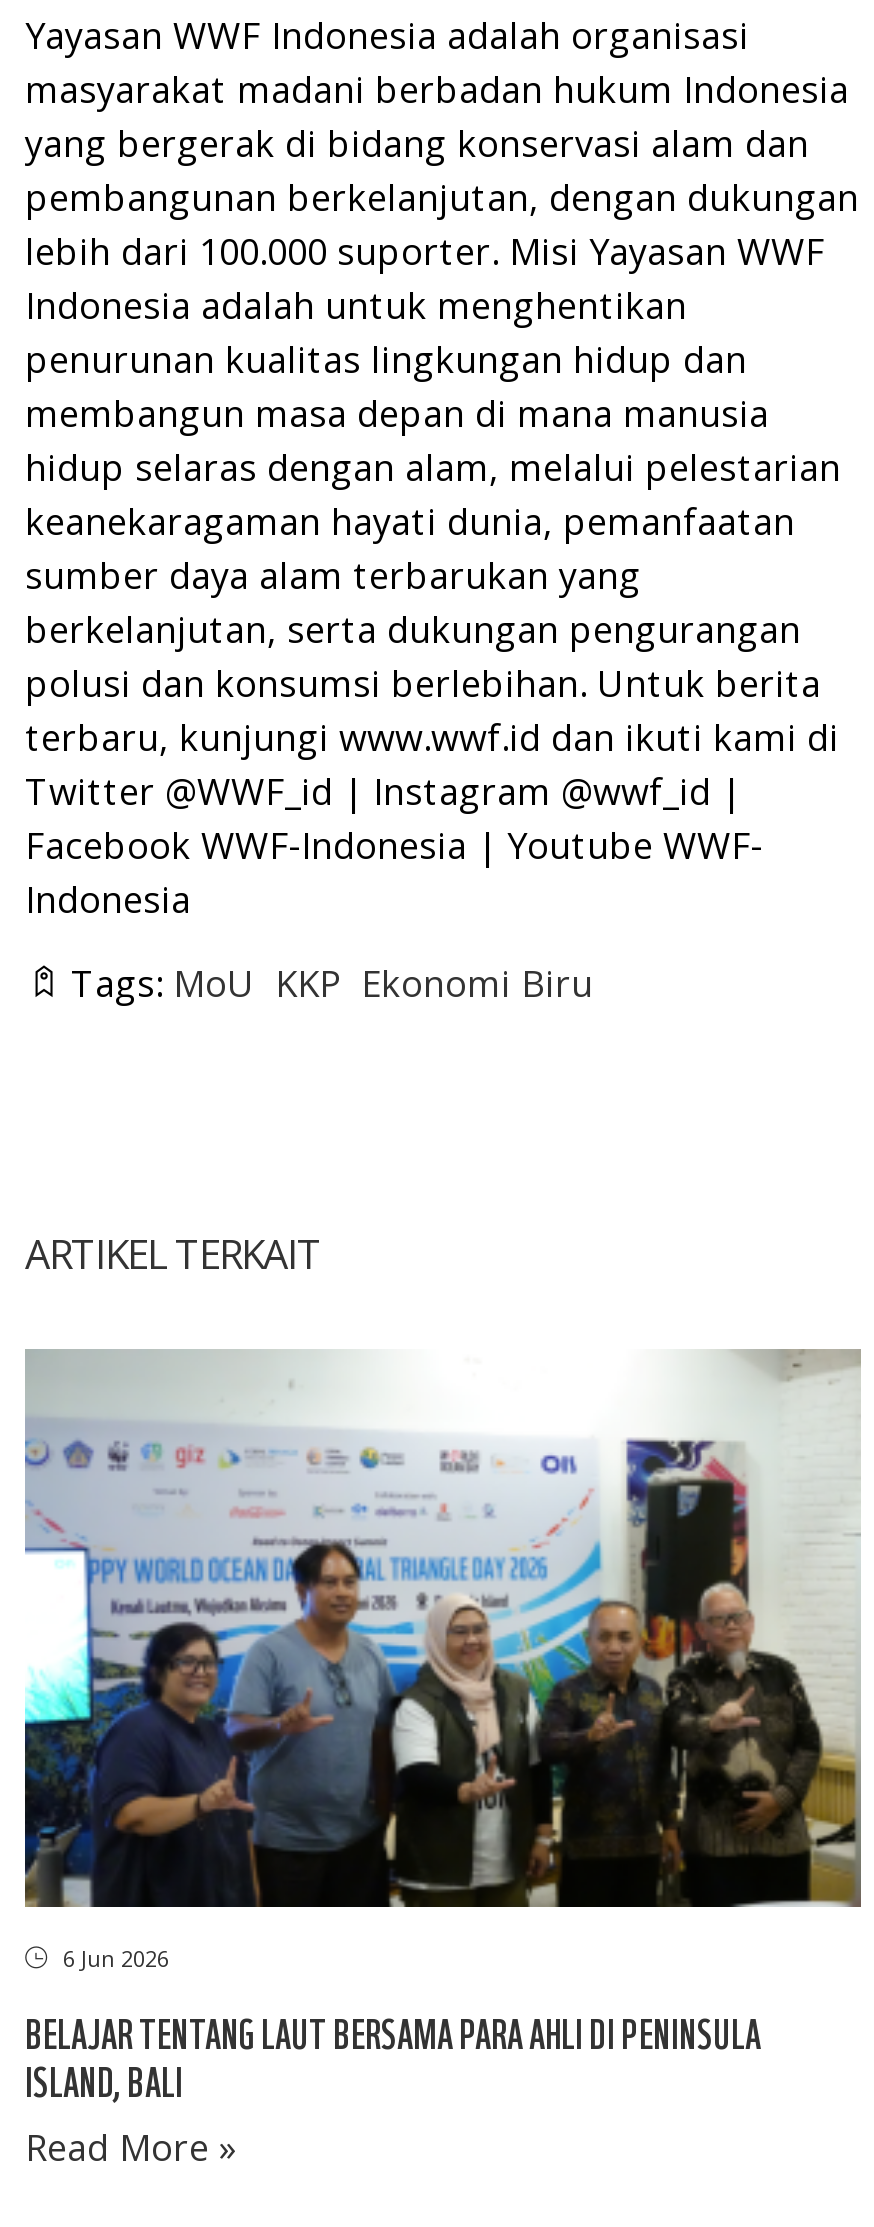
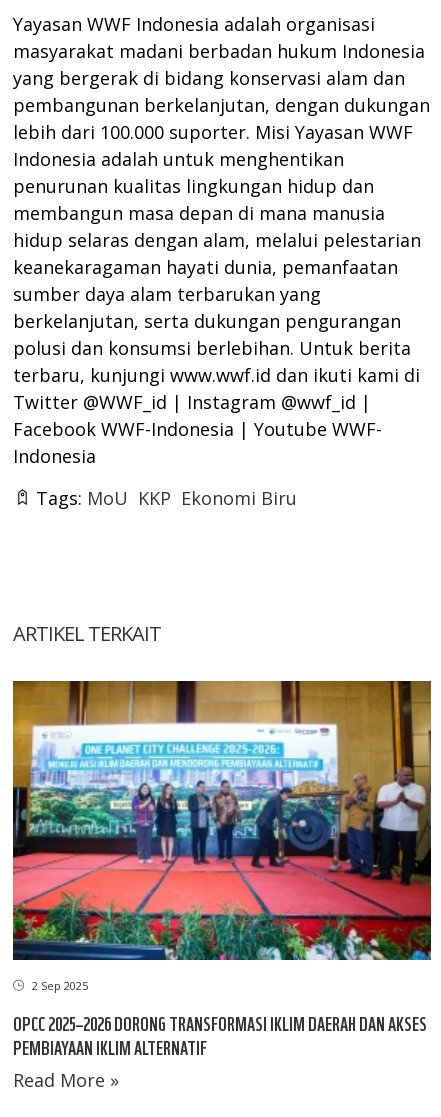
[23,1349,861,1972] [image] | 6 Jun 2026 -> [12,680,432,993] [image] | 2 Sep 2025
[25,2006,761,2104] BELAJAR TENTANG LAUT BERSAMA PARA AHLI DI PENINSULA | ISLAND, BALI -> [13,1010,427,1059] OPCC 2025–2026 DORONG TRANSFORMASI IKLIM DAERAH DAN AKSES | PEMBIAYAAN IKLIM ALTERNATIF

